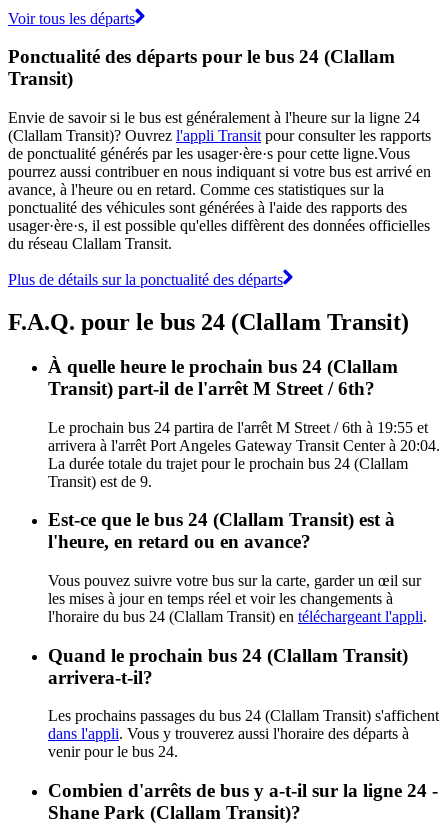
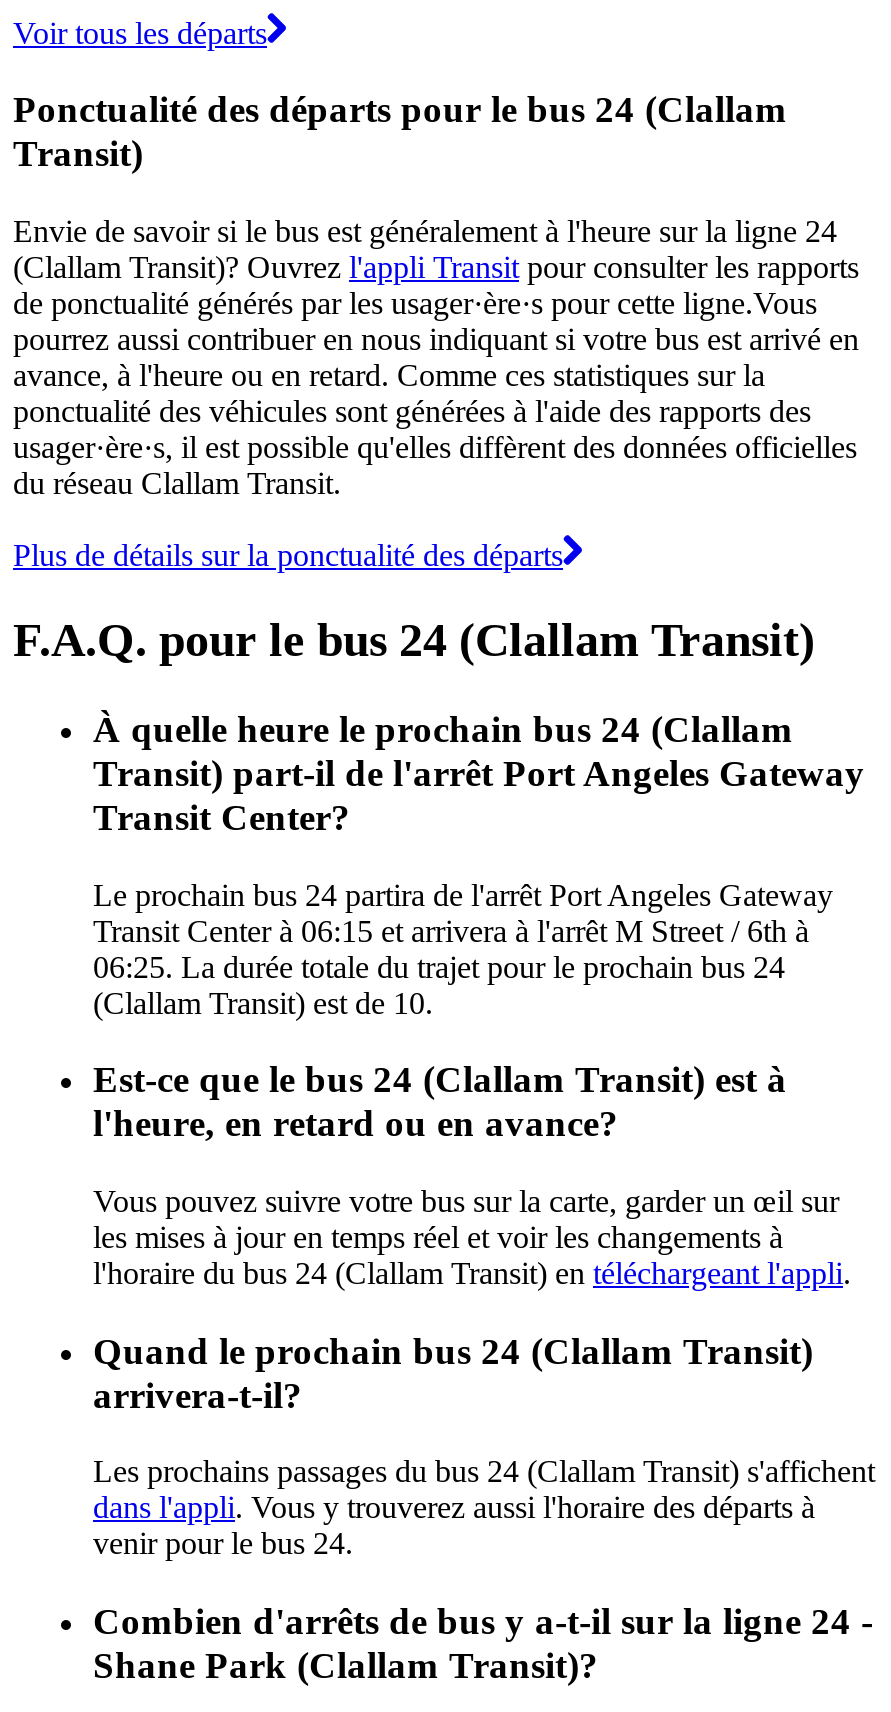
[48,378,375,399] Transit) part-il de l'arrêt M Street / 6th? -> [93,752,865,838] Transit) part-il de l'arrêt Port Angeles Gateway | Transit Center?
[48,418,440,489] Le prochain bus 24 partira de l'arrêt M Street / 6th à 19:55 et | arrivera à l'arrêt Port Angeles Gateway Transit Center à 20:04. | La durée totale du trajet pour le prochain bus 24 (Clallam | Transit) est de 9. -> [93,877,833,1019] Le prochain bus 24 partira de l'arrêt Port Angeles Gateway | Transit Center à 06:15 et arrivera à l'arrêt M Street / 6th à | 06:25. La durée totale du trajet pour le prochain bus 24 | (Clallam Transit) est de 10.

